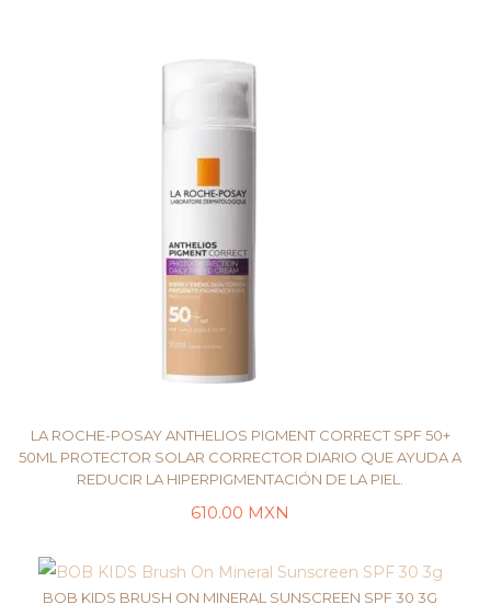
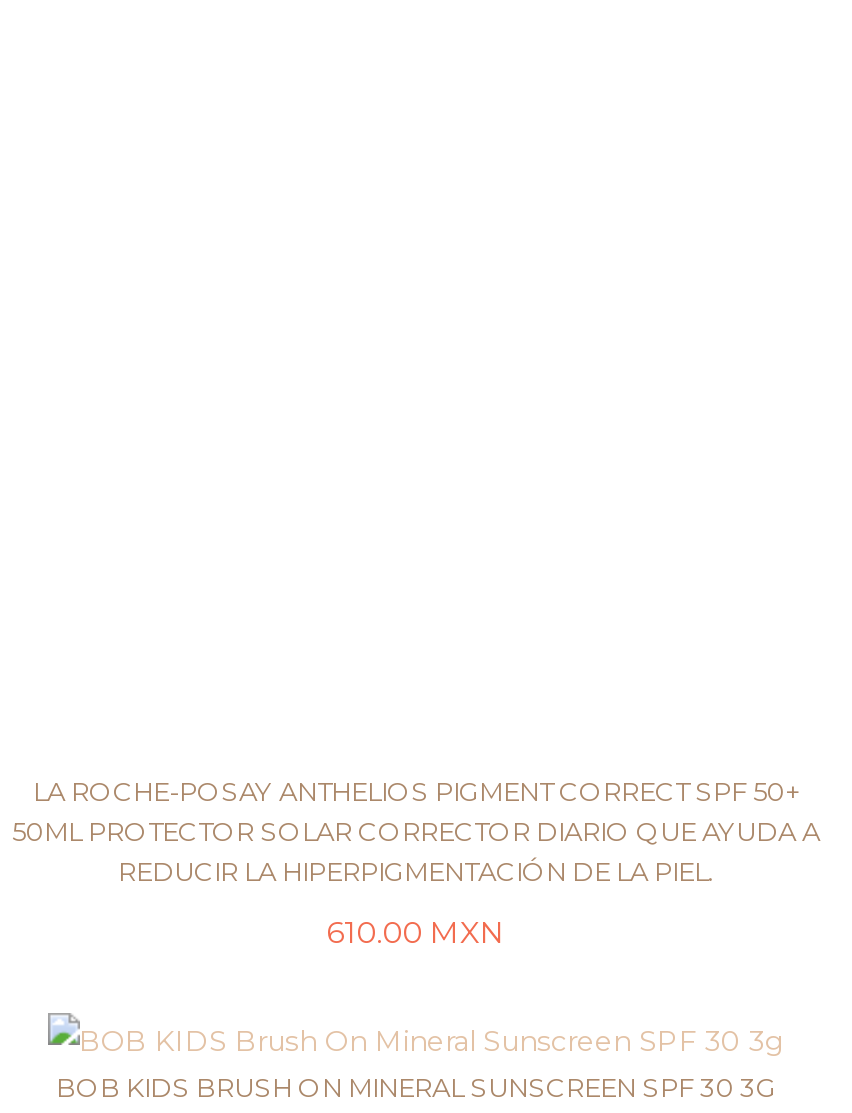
[161,60,258,384] [image] -> none

